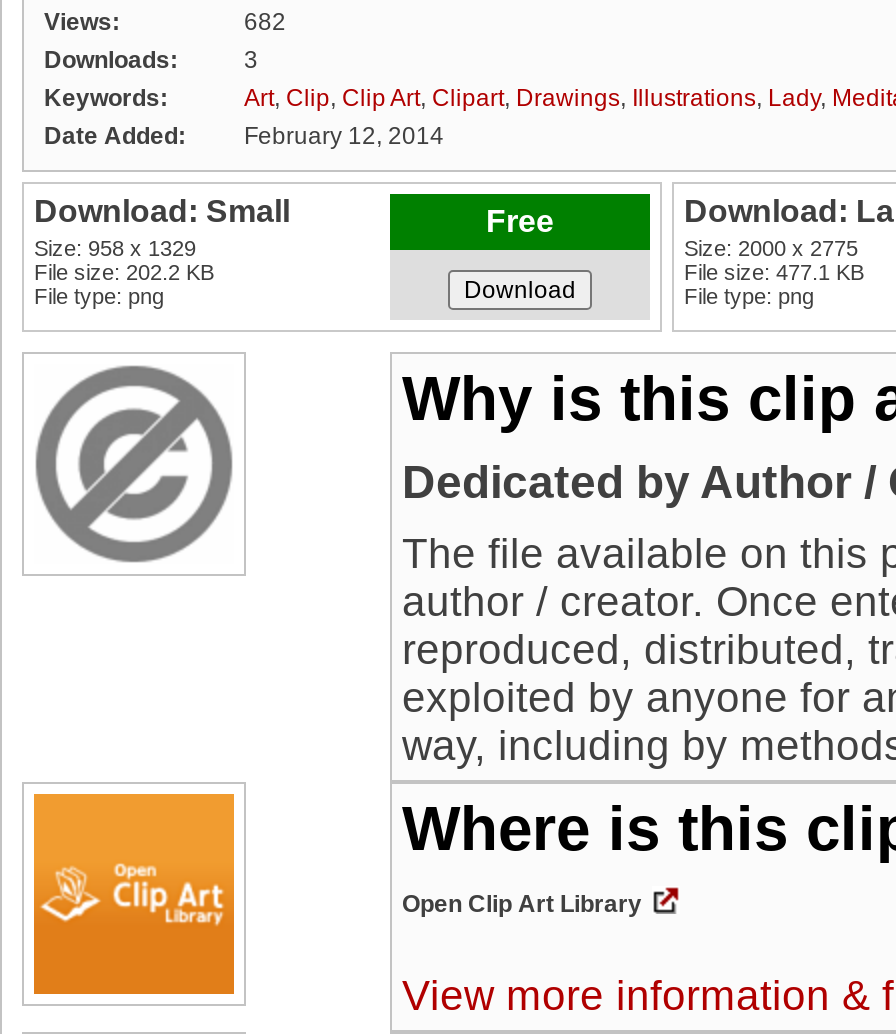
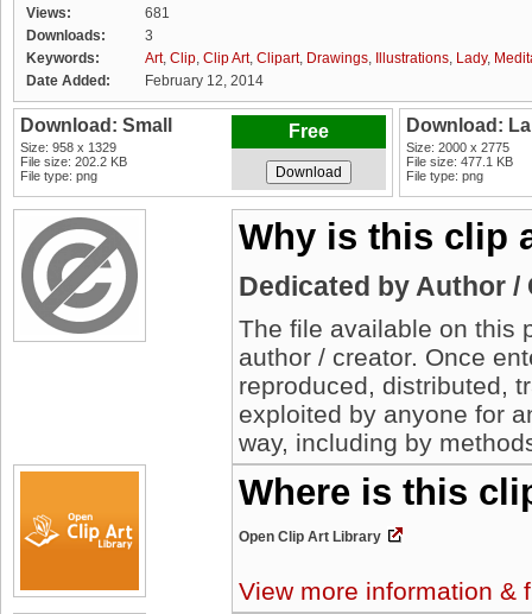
[244,8,286,36] 682 -> [145,5,170,21] 681

